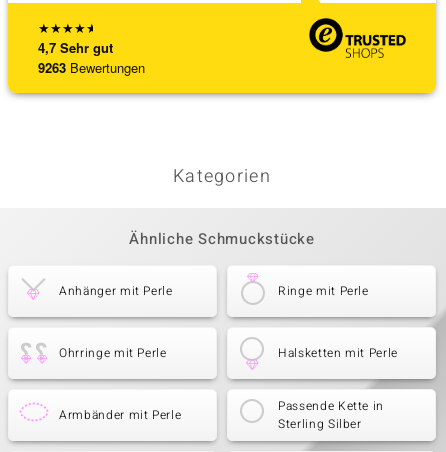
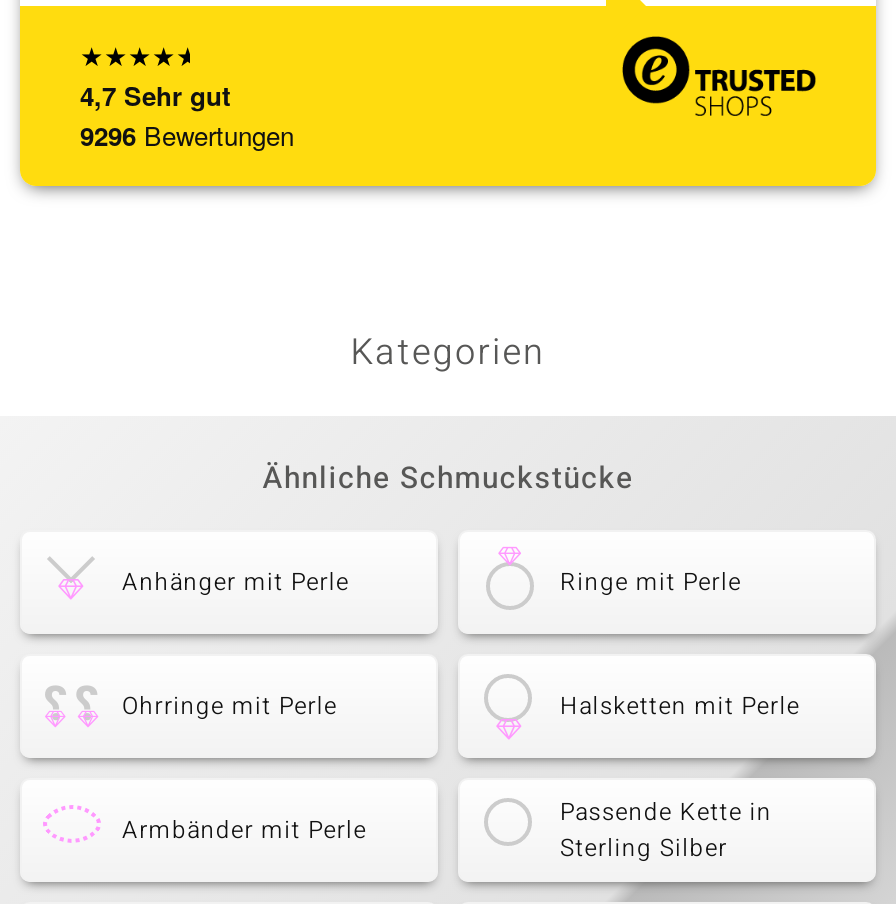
[38,58,145,77] 9263 Bewertungen -> [80,116,294,154] 9296 Bewertungen

